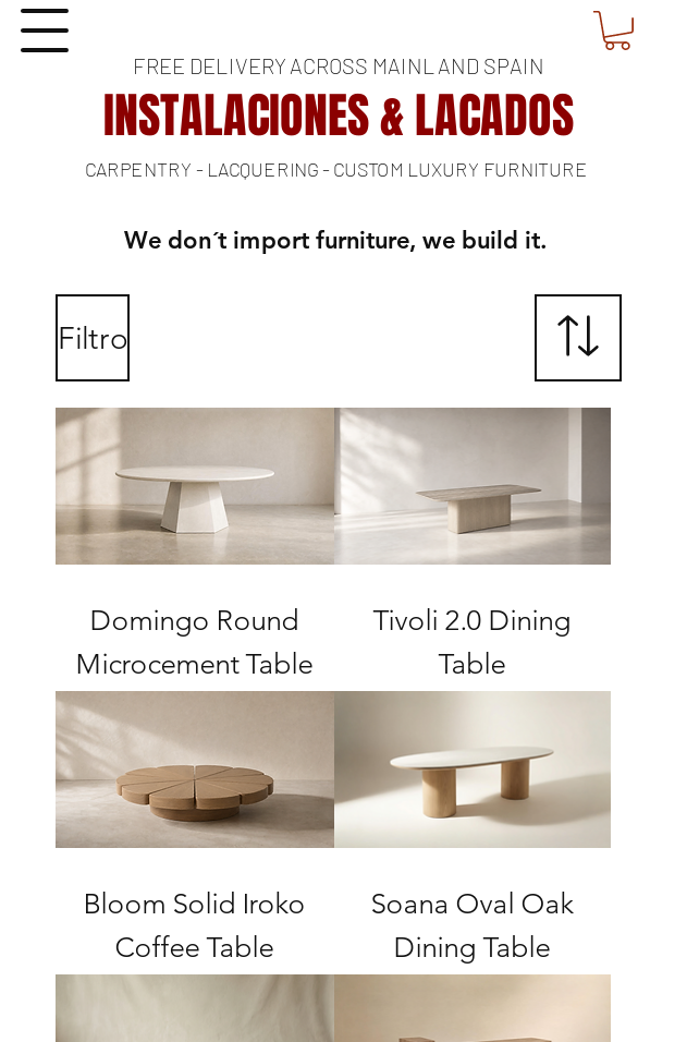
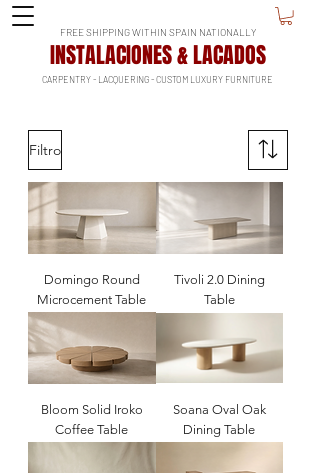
[133,53,544,80] FREE DELIVERY ACROSS MAINLAND SPAIN -> [60,26,256,38] FREE SHIPPING WITHIN SPAIN NATIONALLY
[124,226,553,256] We don´t import furniture, we build it. -> none

